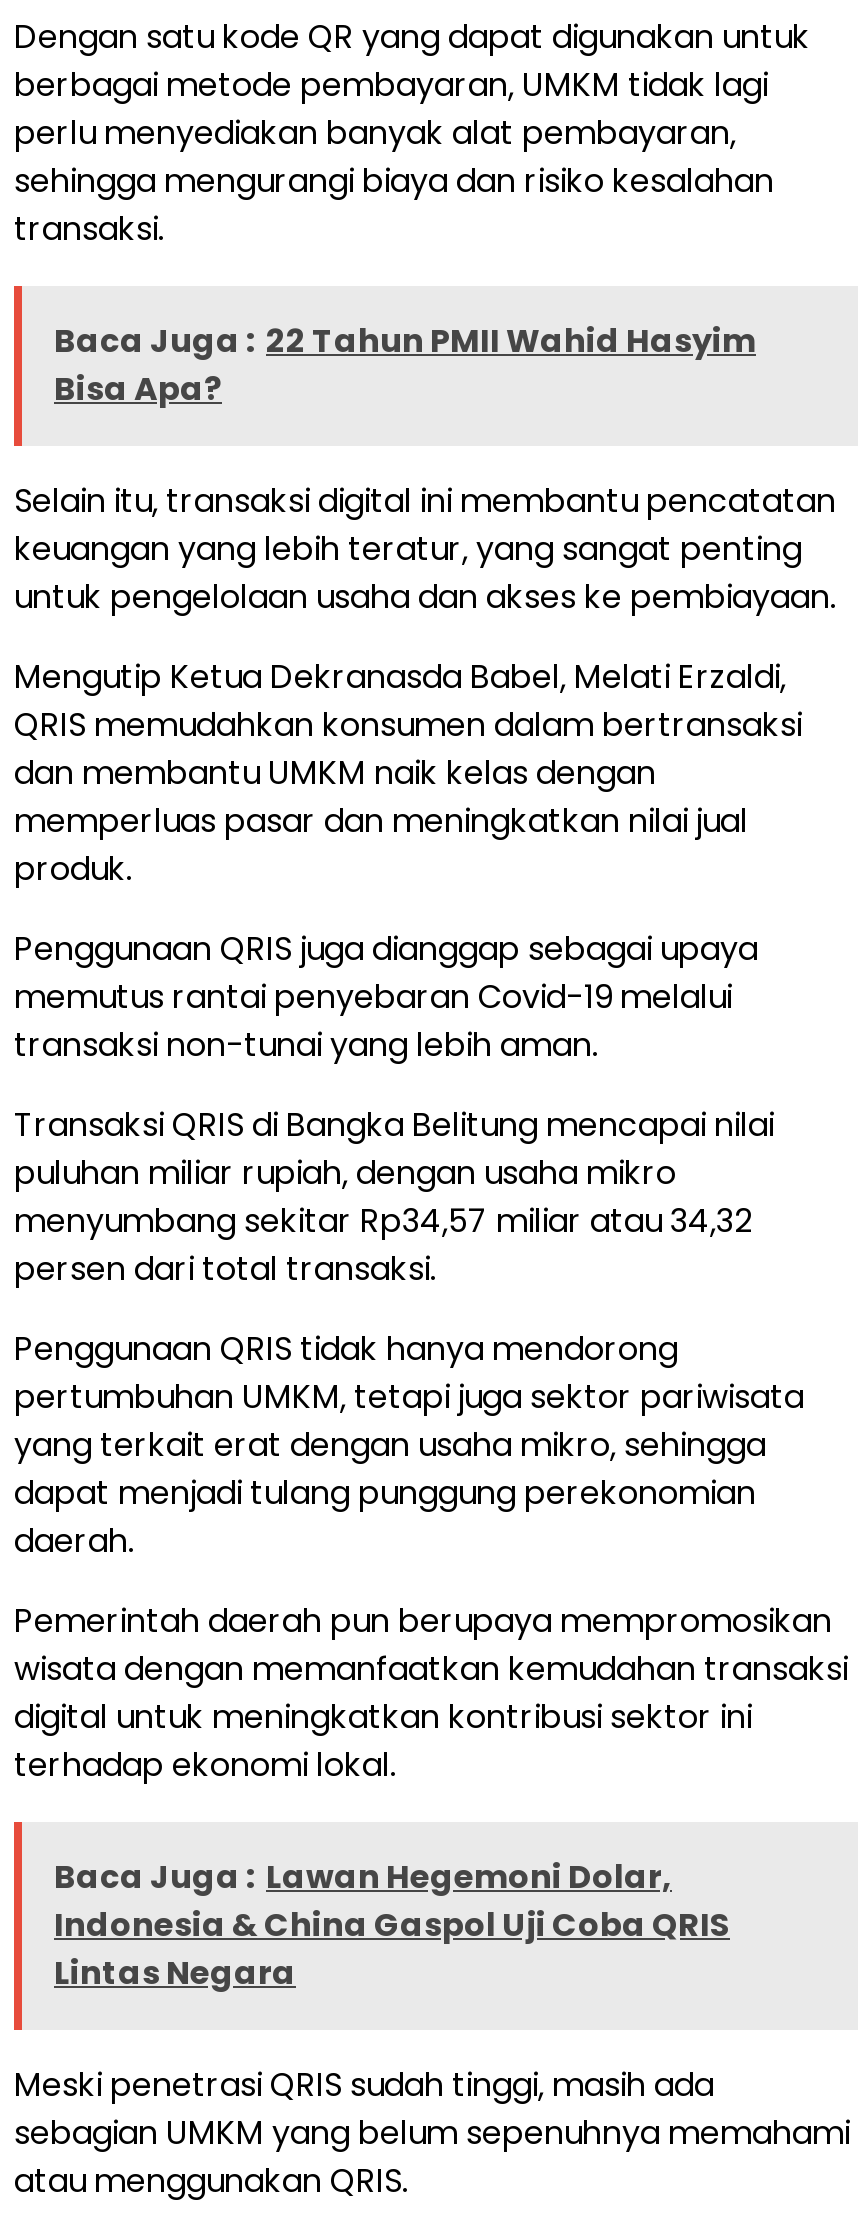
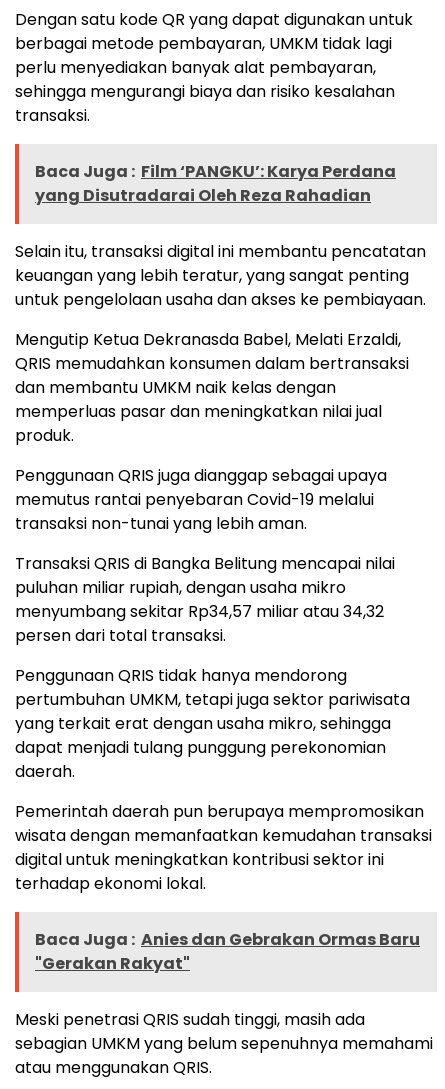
[54,319,756,413] Baca Juga : 22 Tahun PMII Wahid Hasyim | Bisa Apa? -> [35,160,396,207] Baca Juga : Film ‘PANGKU’: Karya Perdana | yang Disutradarai Oleh Reza Rahadian
[54,1855,730,1997] Baca Juga : Lawan Hegemoni Dolar, | Indonesia & China Gaspol Uji Coba QRIS | Lintas Negara -> [35,928,420,975] Baca Juga : Anies dan Gebrakan Ormas Baru | "Gerakan Rakyat"

